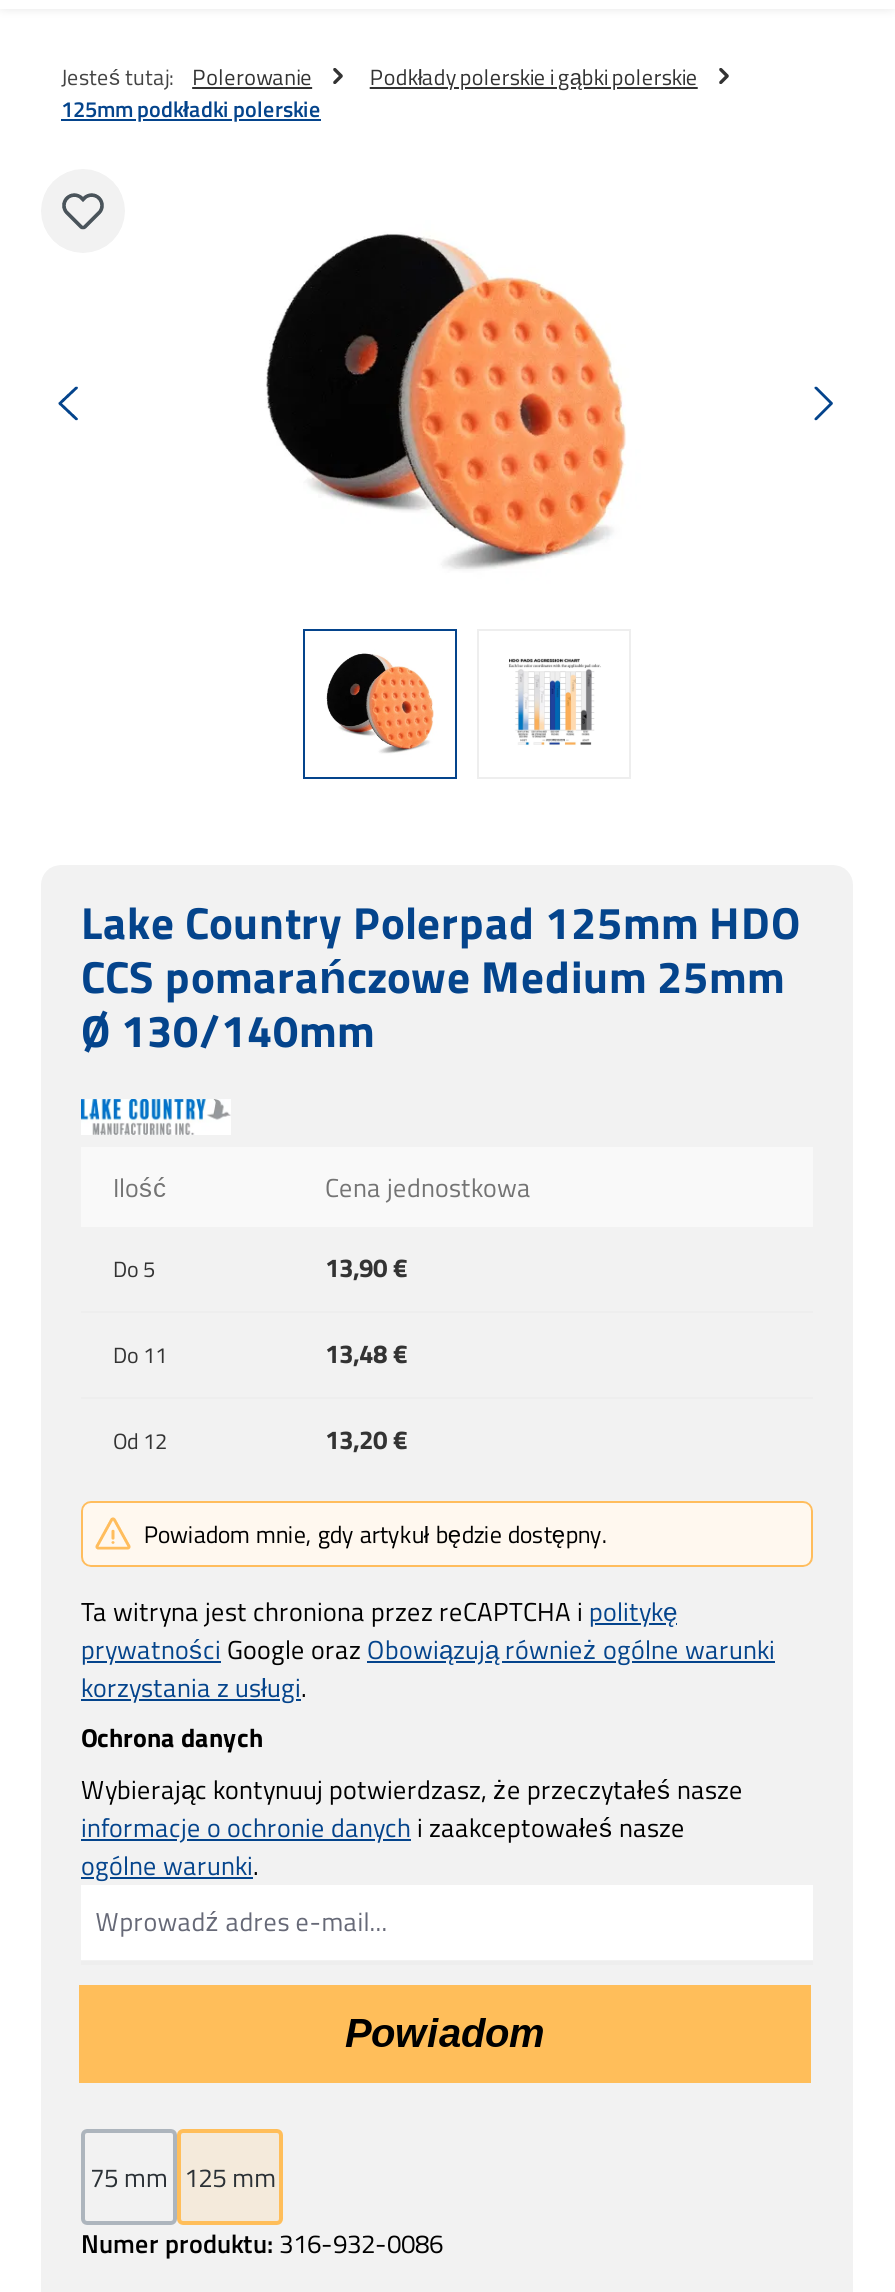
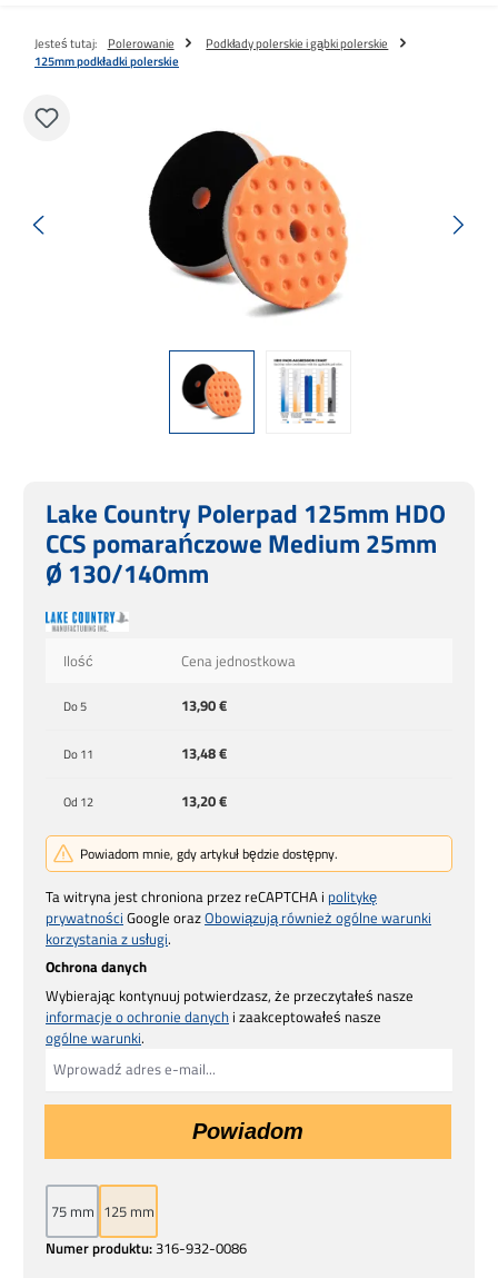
[495,645,603,759] [image] -> [273,358,341,424] [image]

